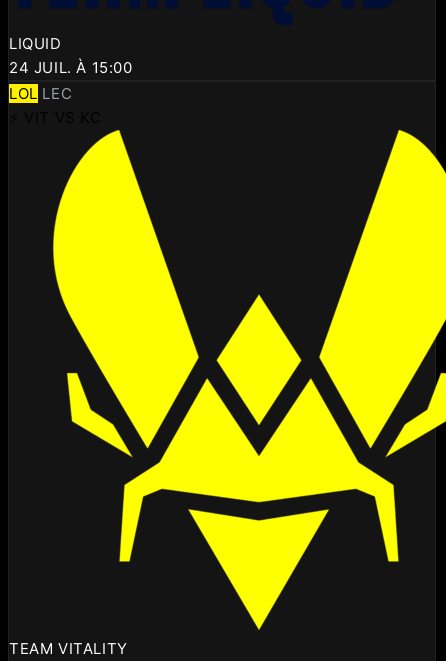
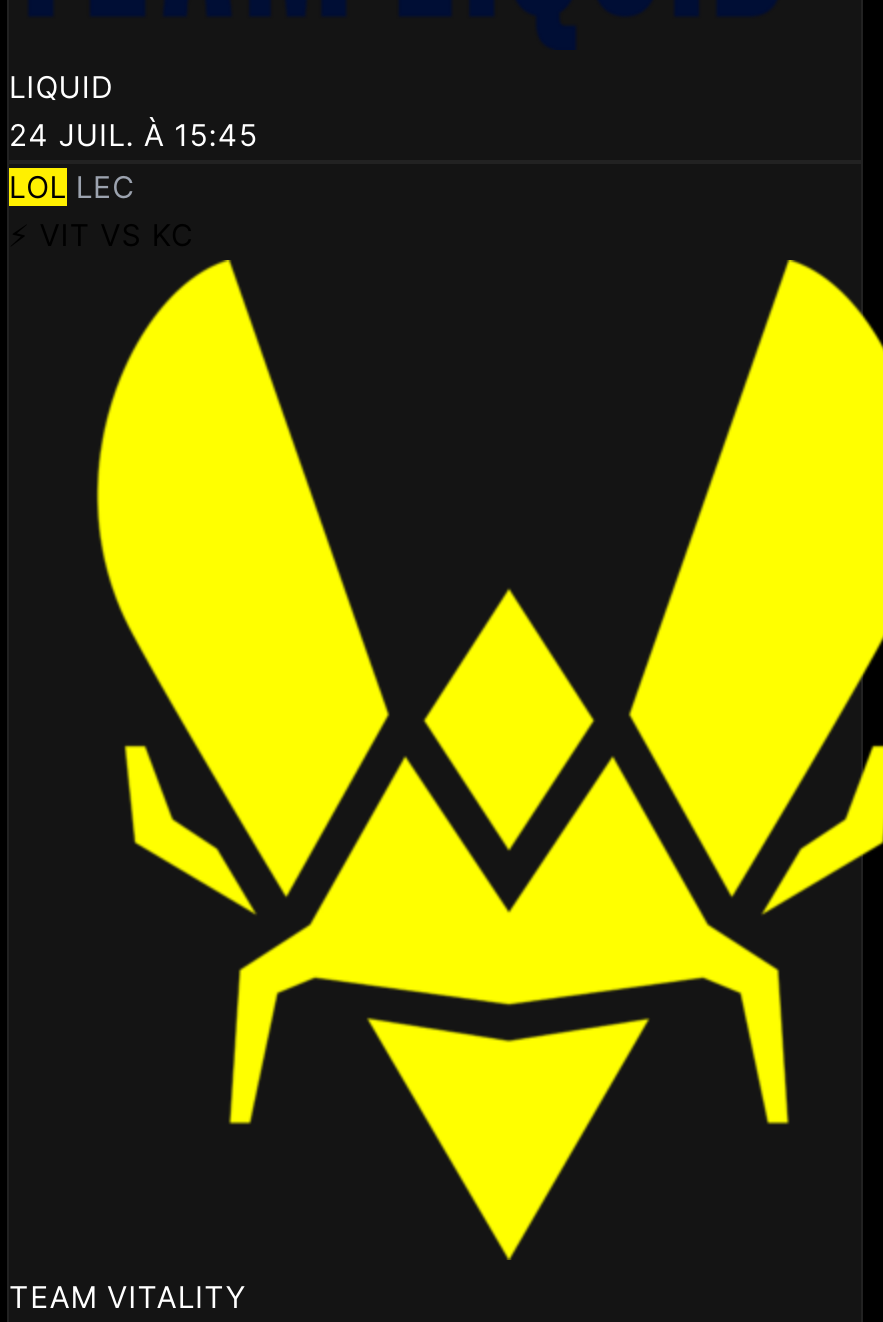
[9,58,133,77] 24 JUIL. À 15:00 -> [9,115,258,153] 24 JUIL. À 15:45

